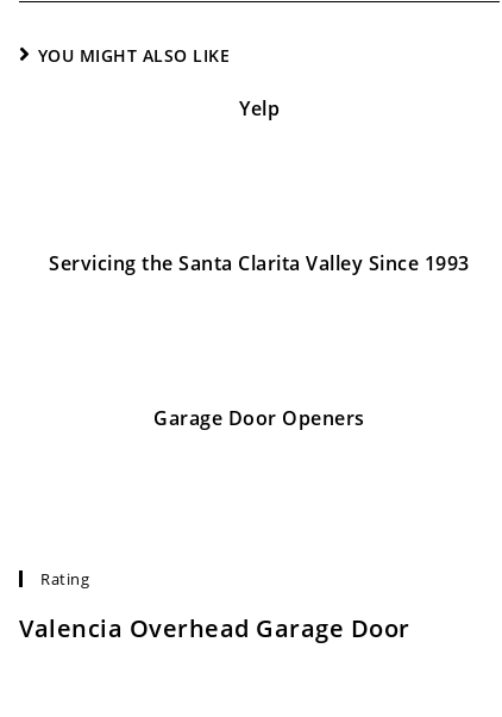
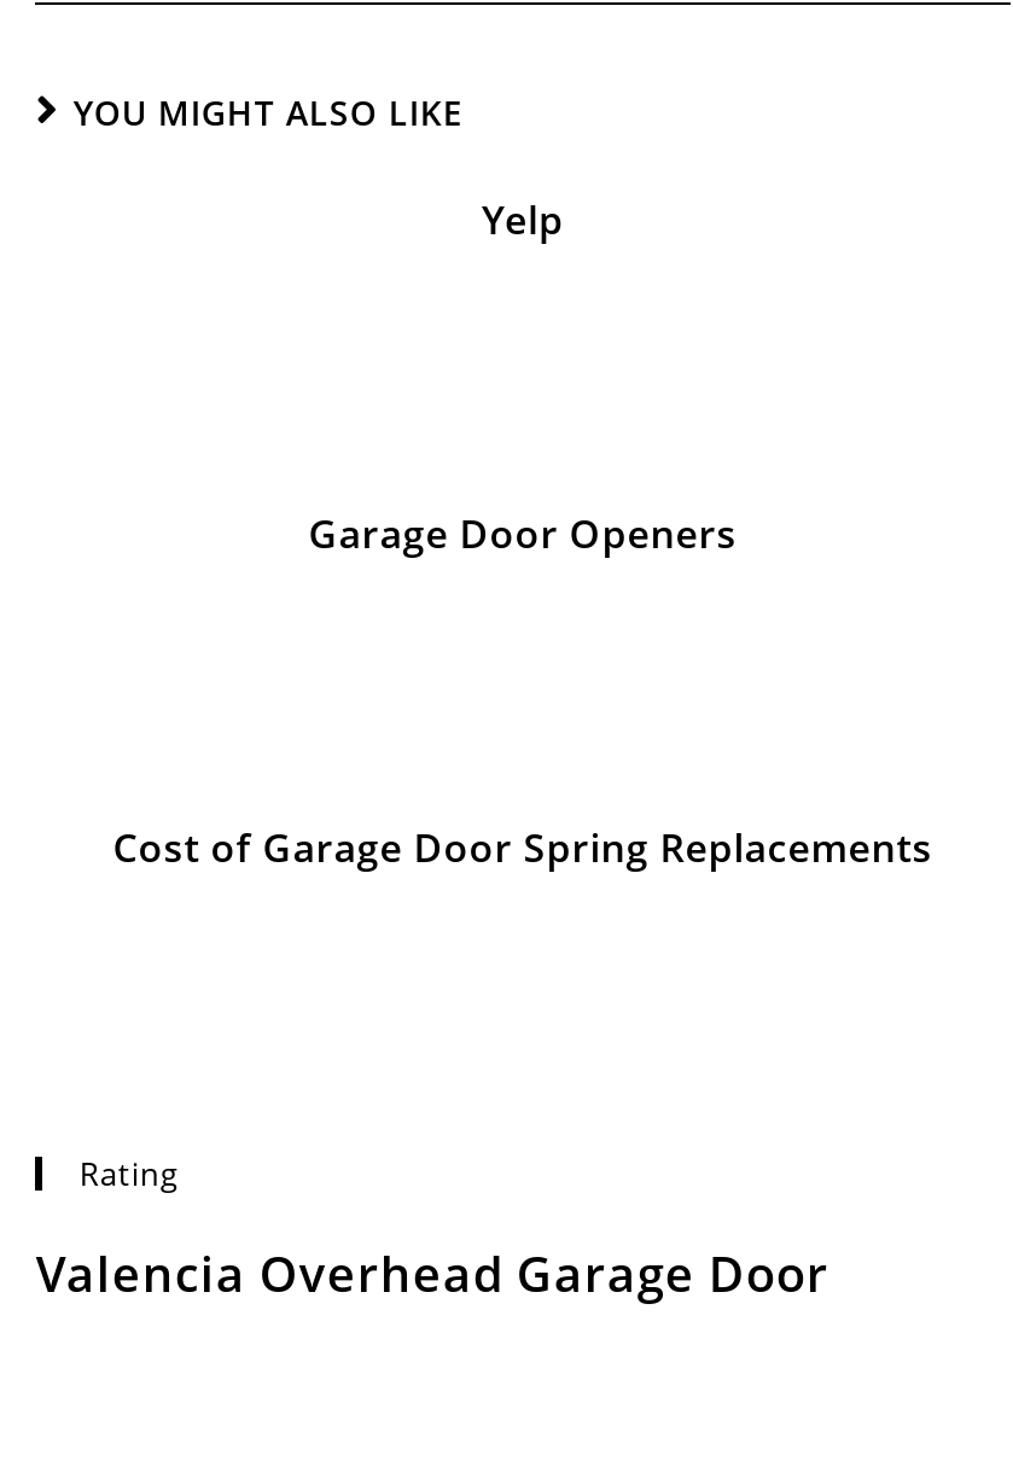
[49,250,470,277] Servicing the Santa Clarita Valley Since 1993 -> none
none -> [113,822,933,875] Cost of Garage Door Spring Replacements
moved [154,405,365,431] -> [308,508,737,561]: Garage Door Openers

